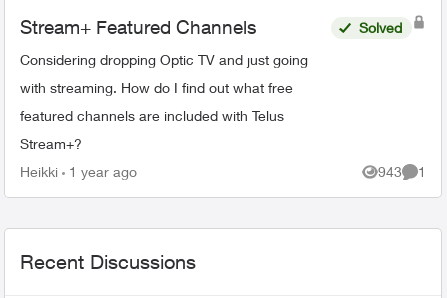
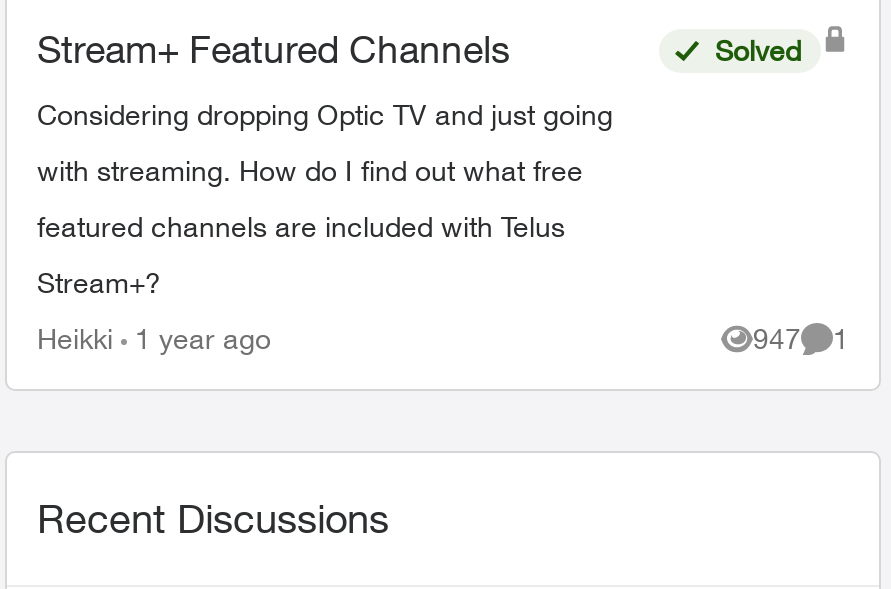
[378,163,426,180] 943 1 -> [753,321,849,355] 947 1

